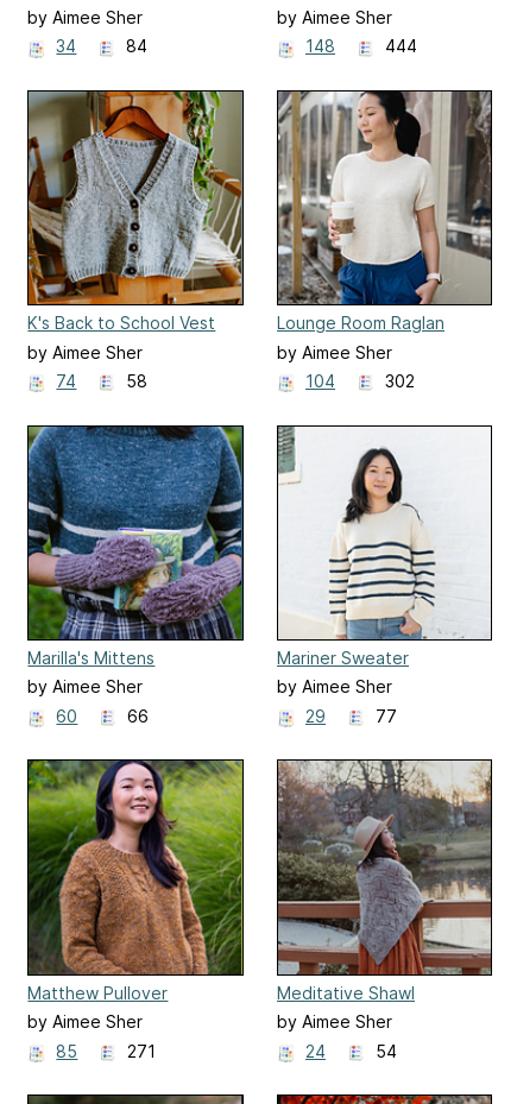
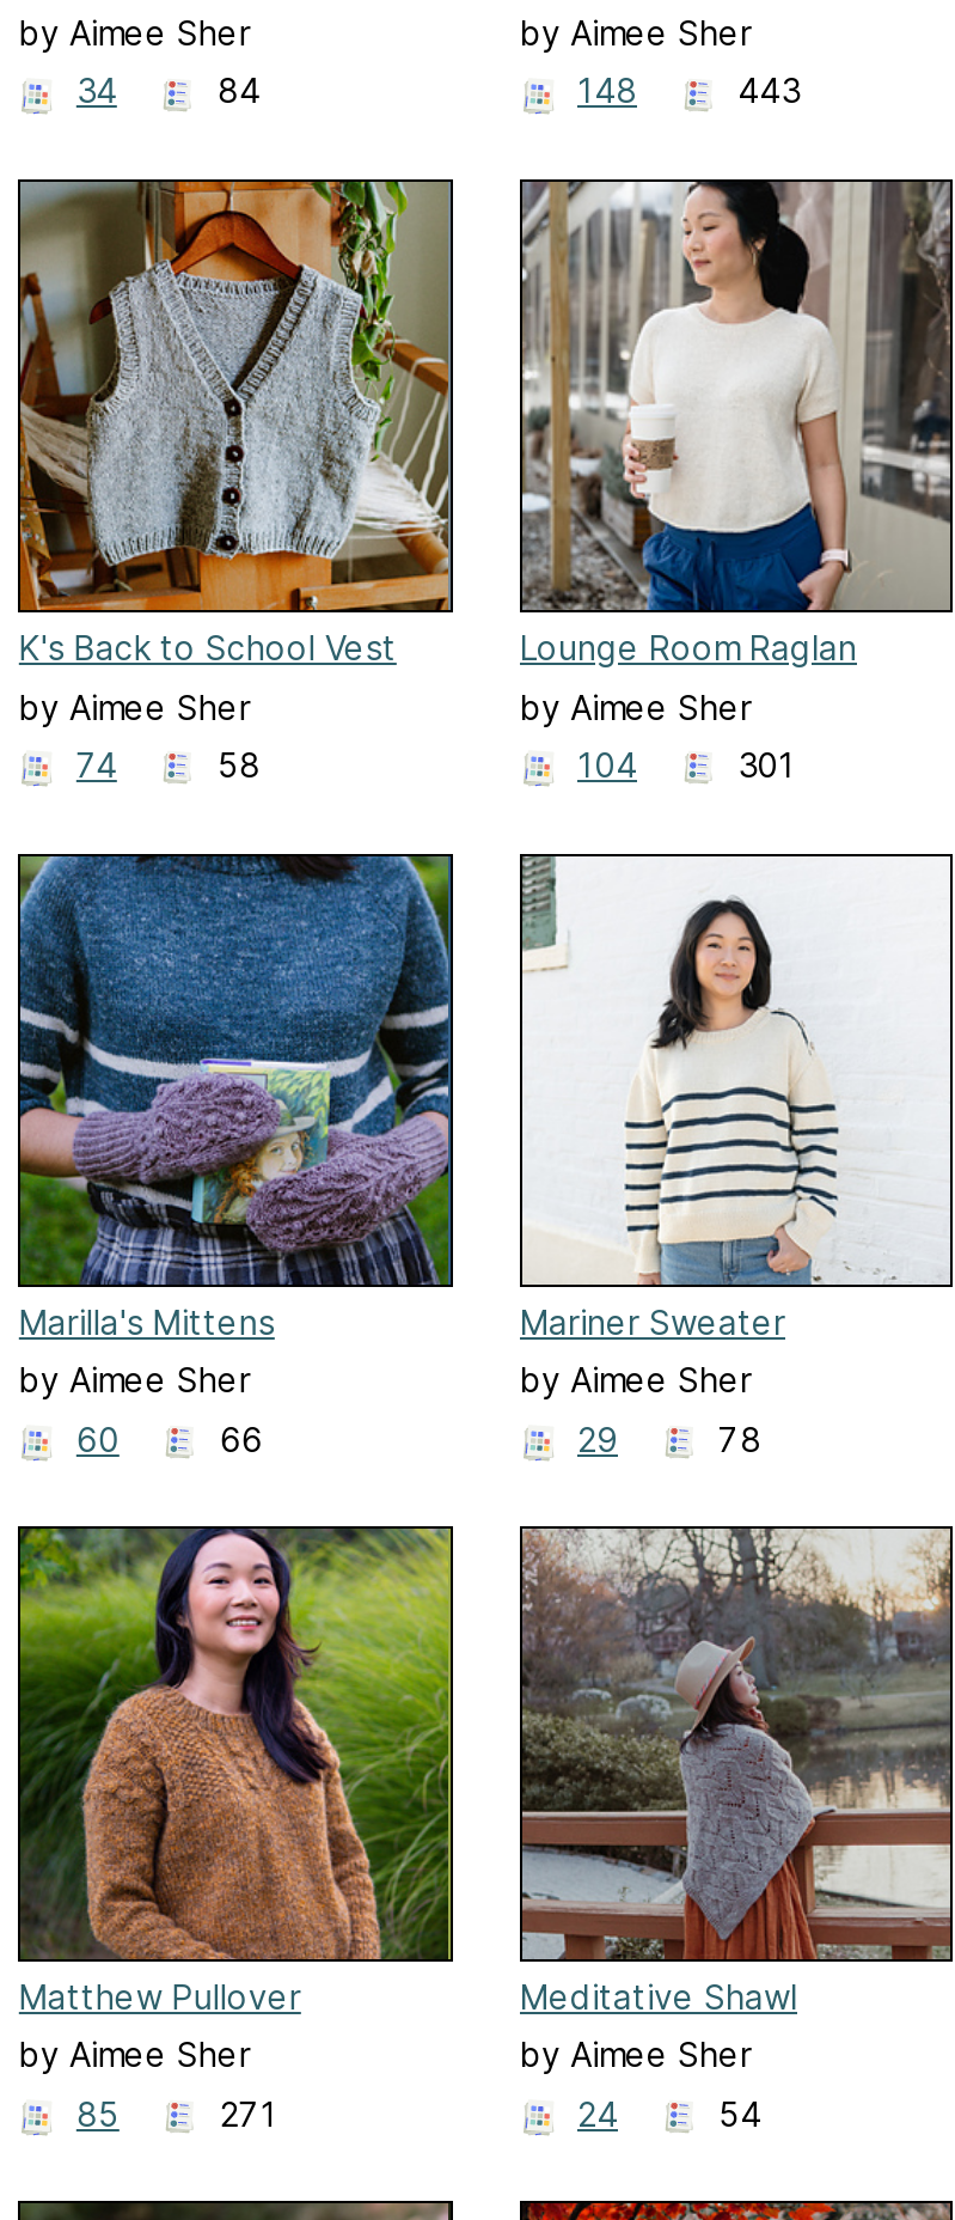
[385,36,417,56] 444 -> [737,70,800,111] 443
[385,371,415,391] 302 -> [737,744,795,785] 301
[376,706,397,726] 77 -> [718,1418,761,1459] 78

